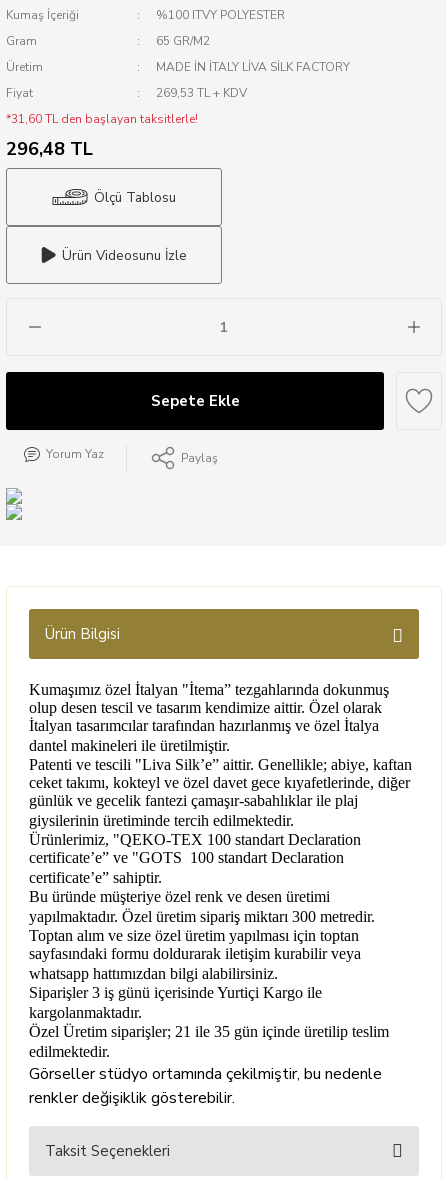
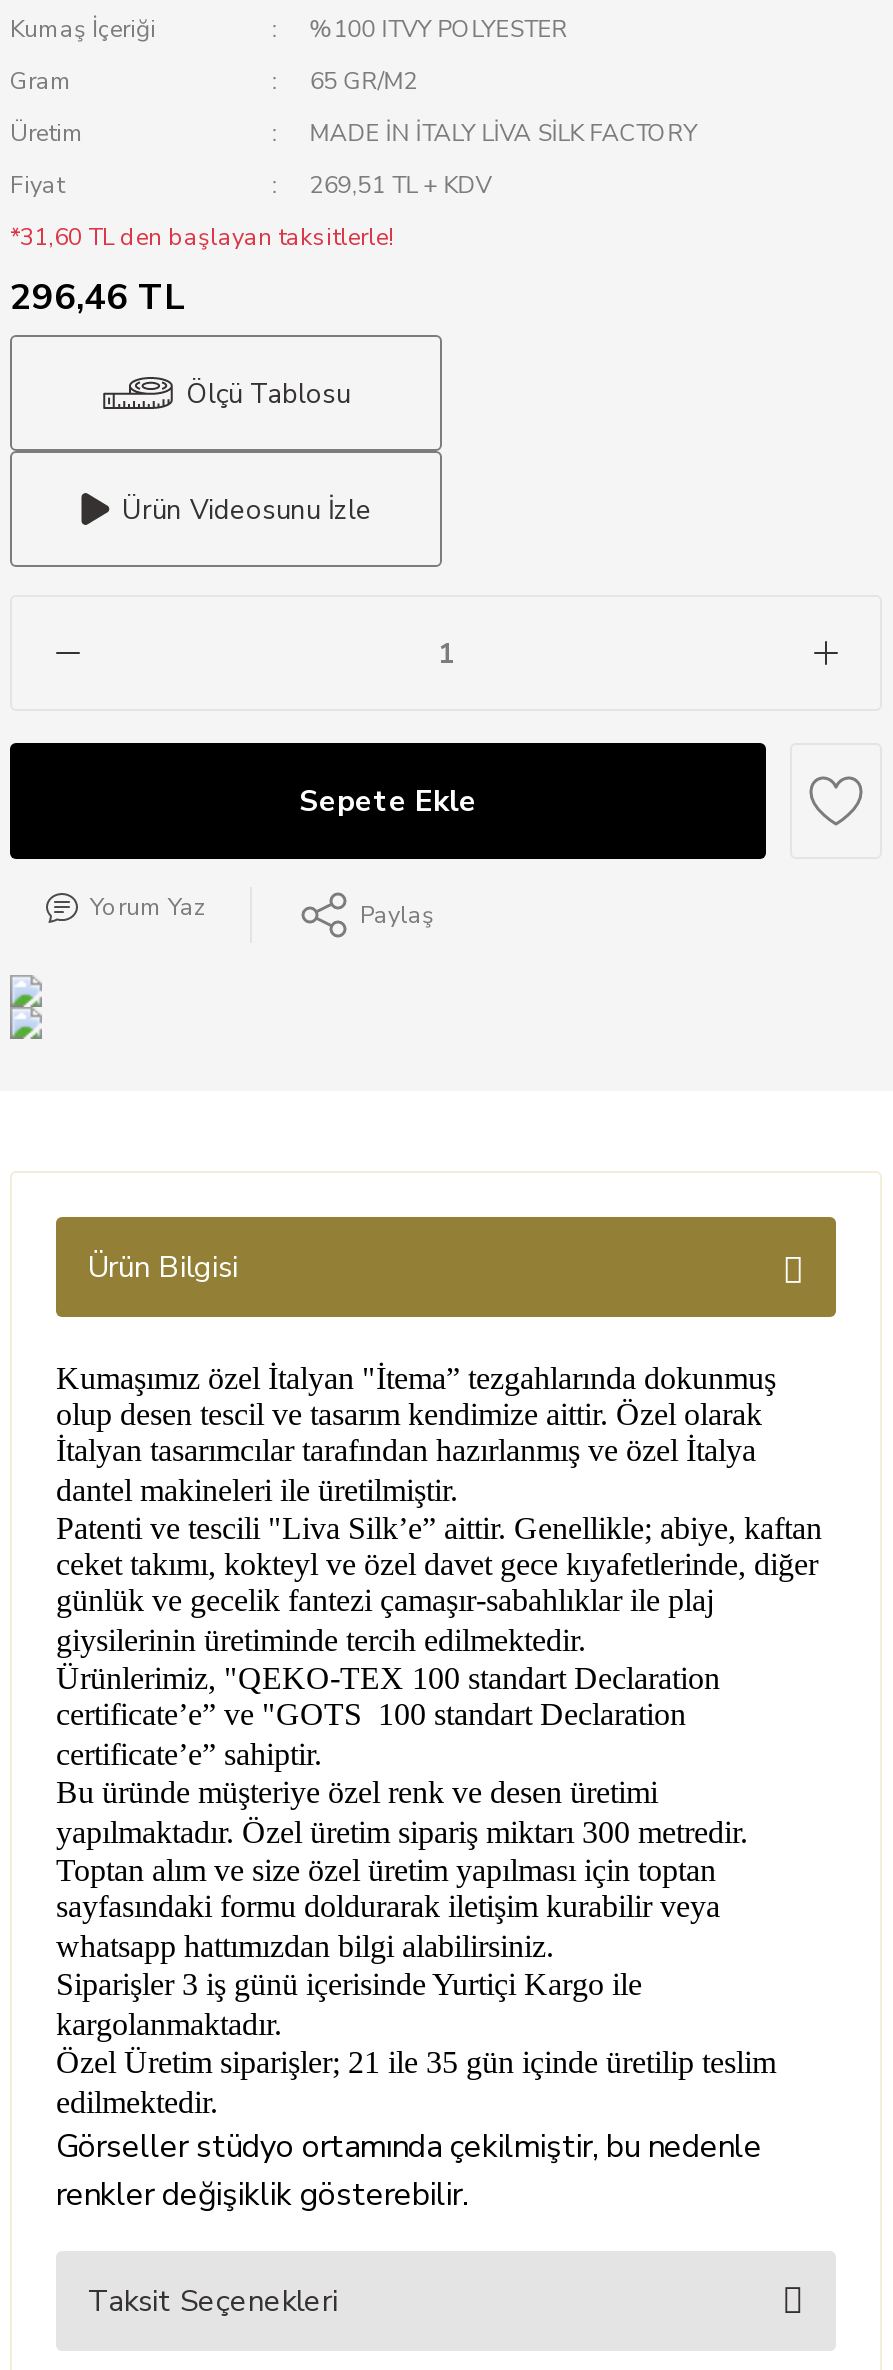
[156,85,247,101] 269,53 TL + KDV -> [310,169,492,201] 269,51 TL + KDV
[6,137,93,161] 296,48 TL -> [10,273,184,321] 296,46 TL

